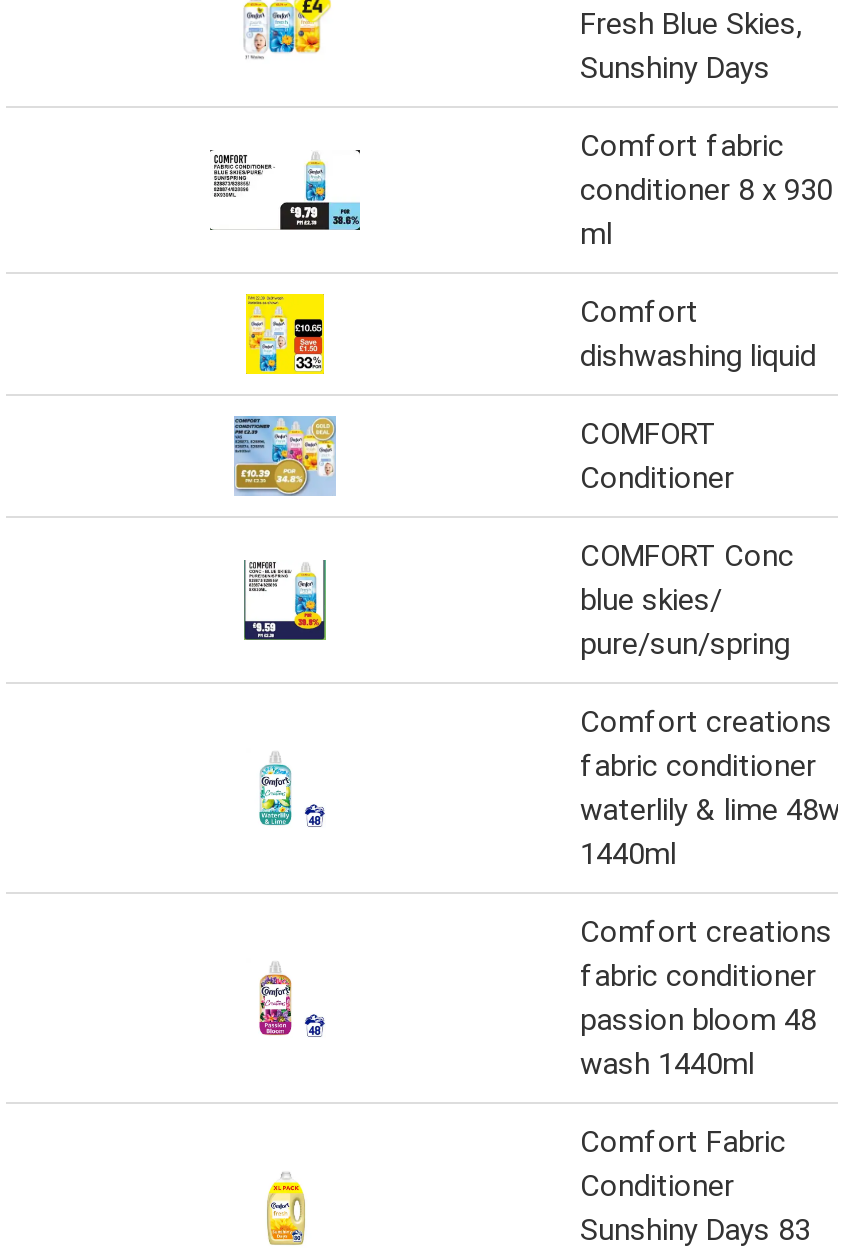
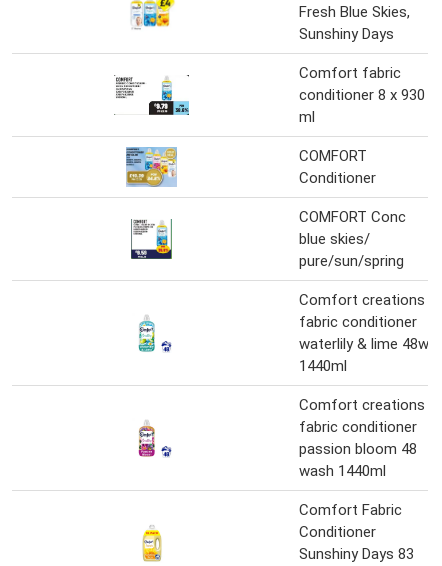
[234,292,336,376] [image] -> none
[580,294,816,374] Comfort | dishwashing liquid -> none

